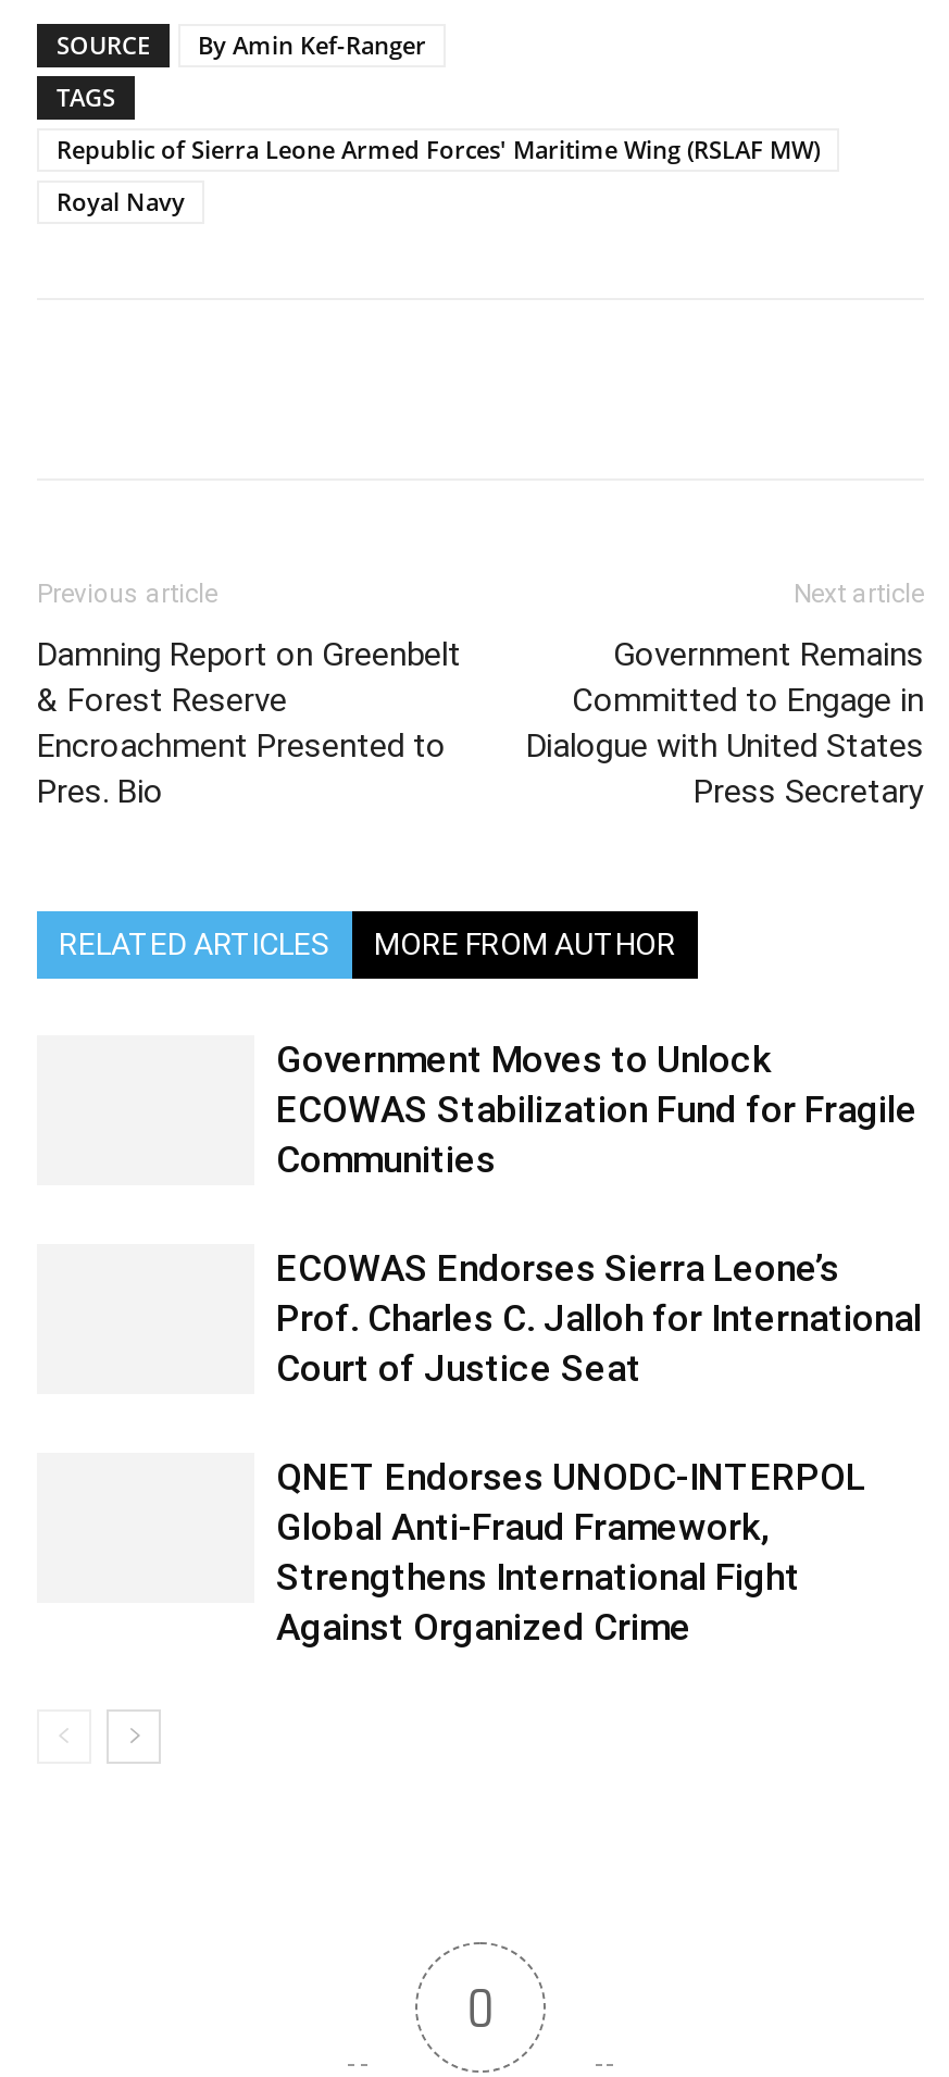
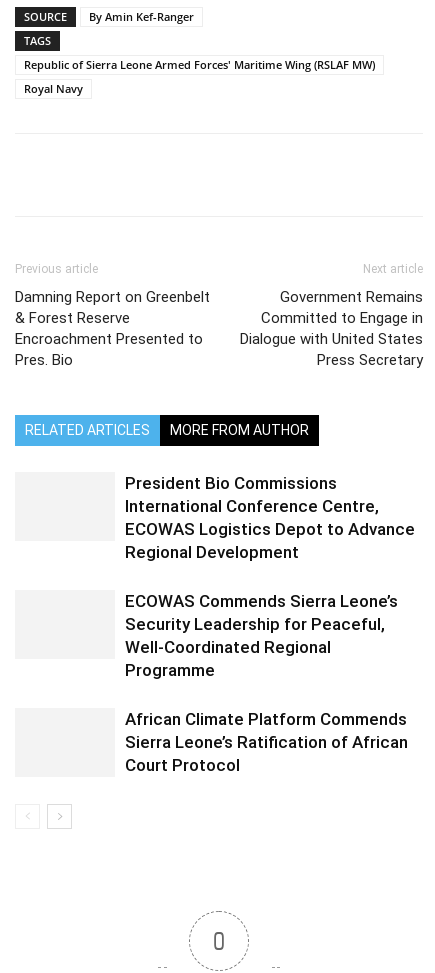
[276,1038,917,1182] Government Moves to Unlock | ECOWAS Stabilization Fund for Fragile | Communities -> [125,473,415,562] President Bio Commissions | International Conference Centre, | ECOWAS Logistics Depot to Advance | Regional Development
[276,1247,922,1390] ECOWAS Endorses Sierra Leone’s | Prof. Charles C. Jalloh for International | Court of Justice Seat -> [125,591,398,680] ECOWAS Commends Sierra Leone’s | Security Leadership for Peaceful, | Well-Coordinated Regional | Programme
[276,1456,865,1649] QNET Endorses UNODC-INTERPOL | Global Anti-Fraud Framework, | Strengthens International Fight | Against Organized Crime -> [125,709,408,775] African Climate Platform Commends | Sierra Leone’s Ratification of African | Court Protocol

